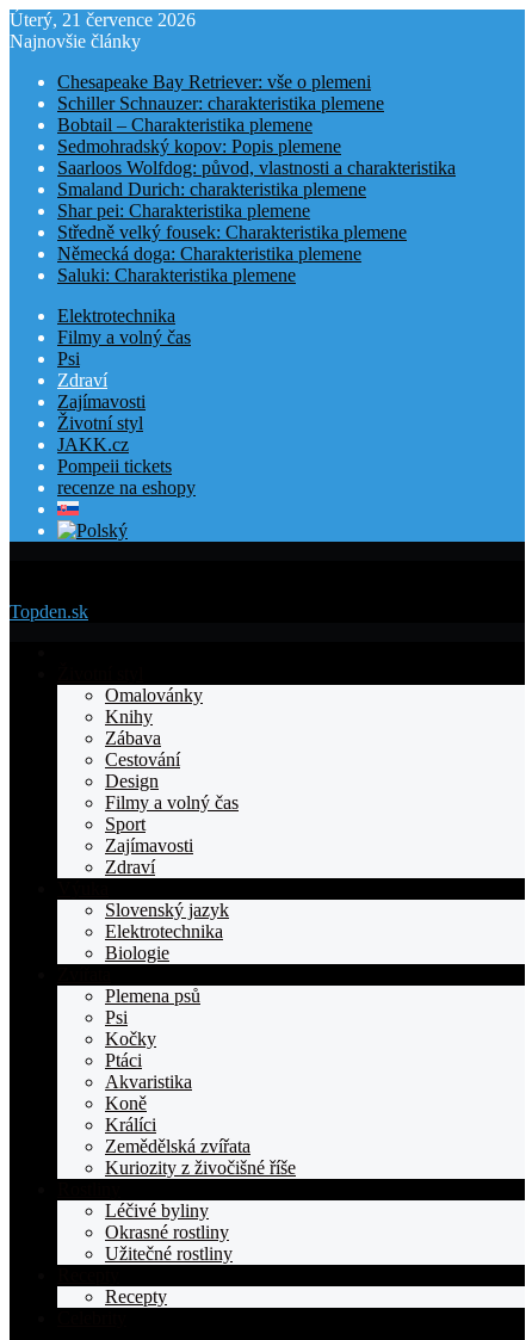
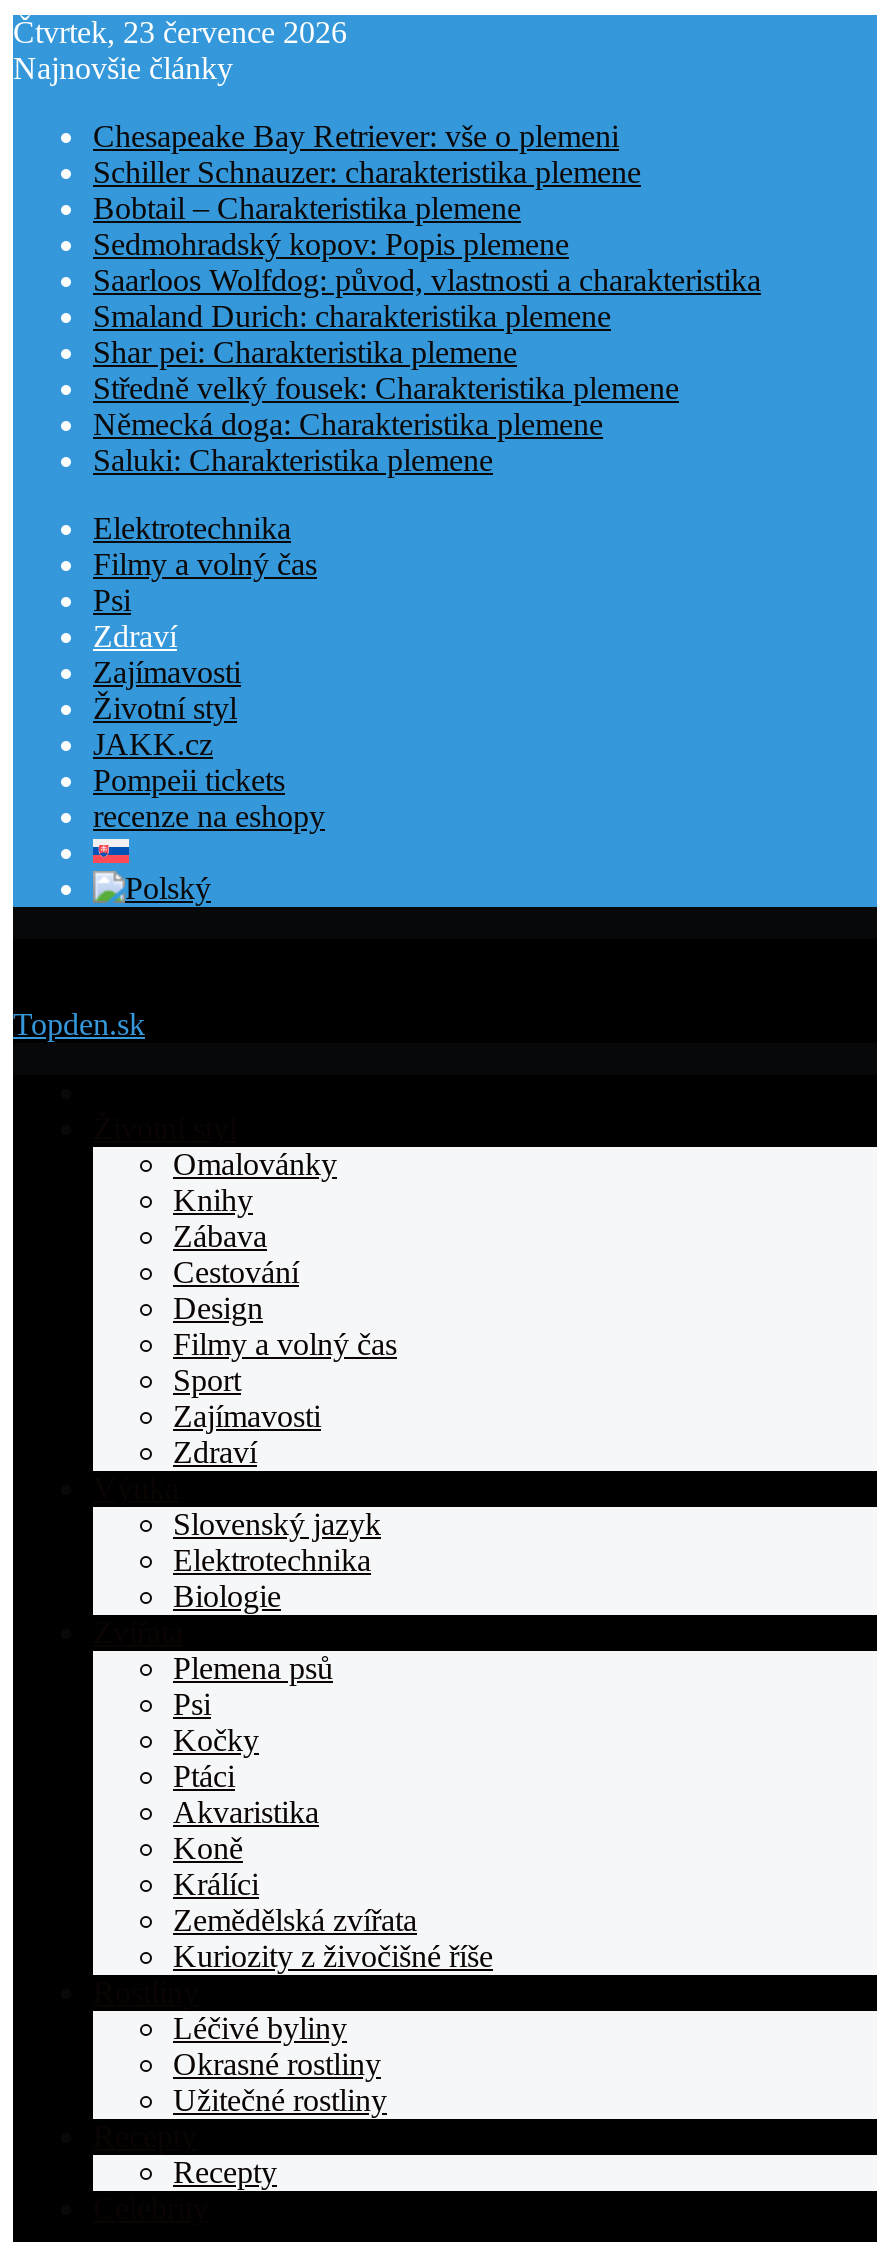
[10,10,196,30] Úterý, 21 července 2026 -> [13,15,347,49] Čtvrtek, 23 července 2026

